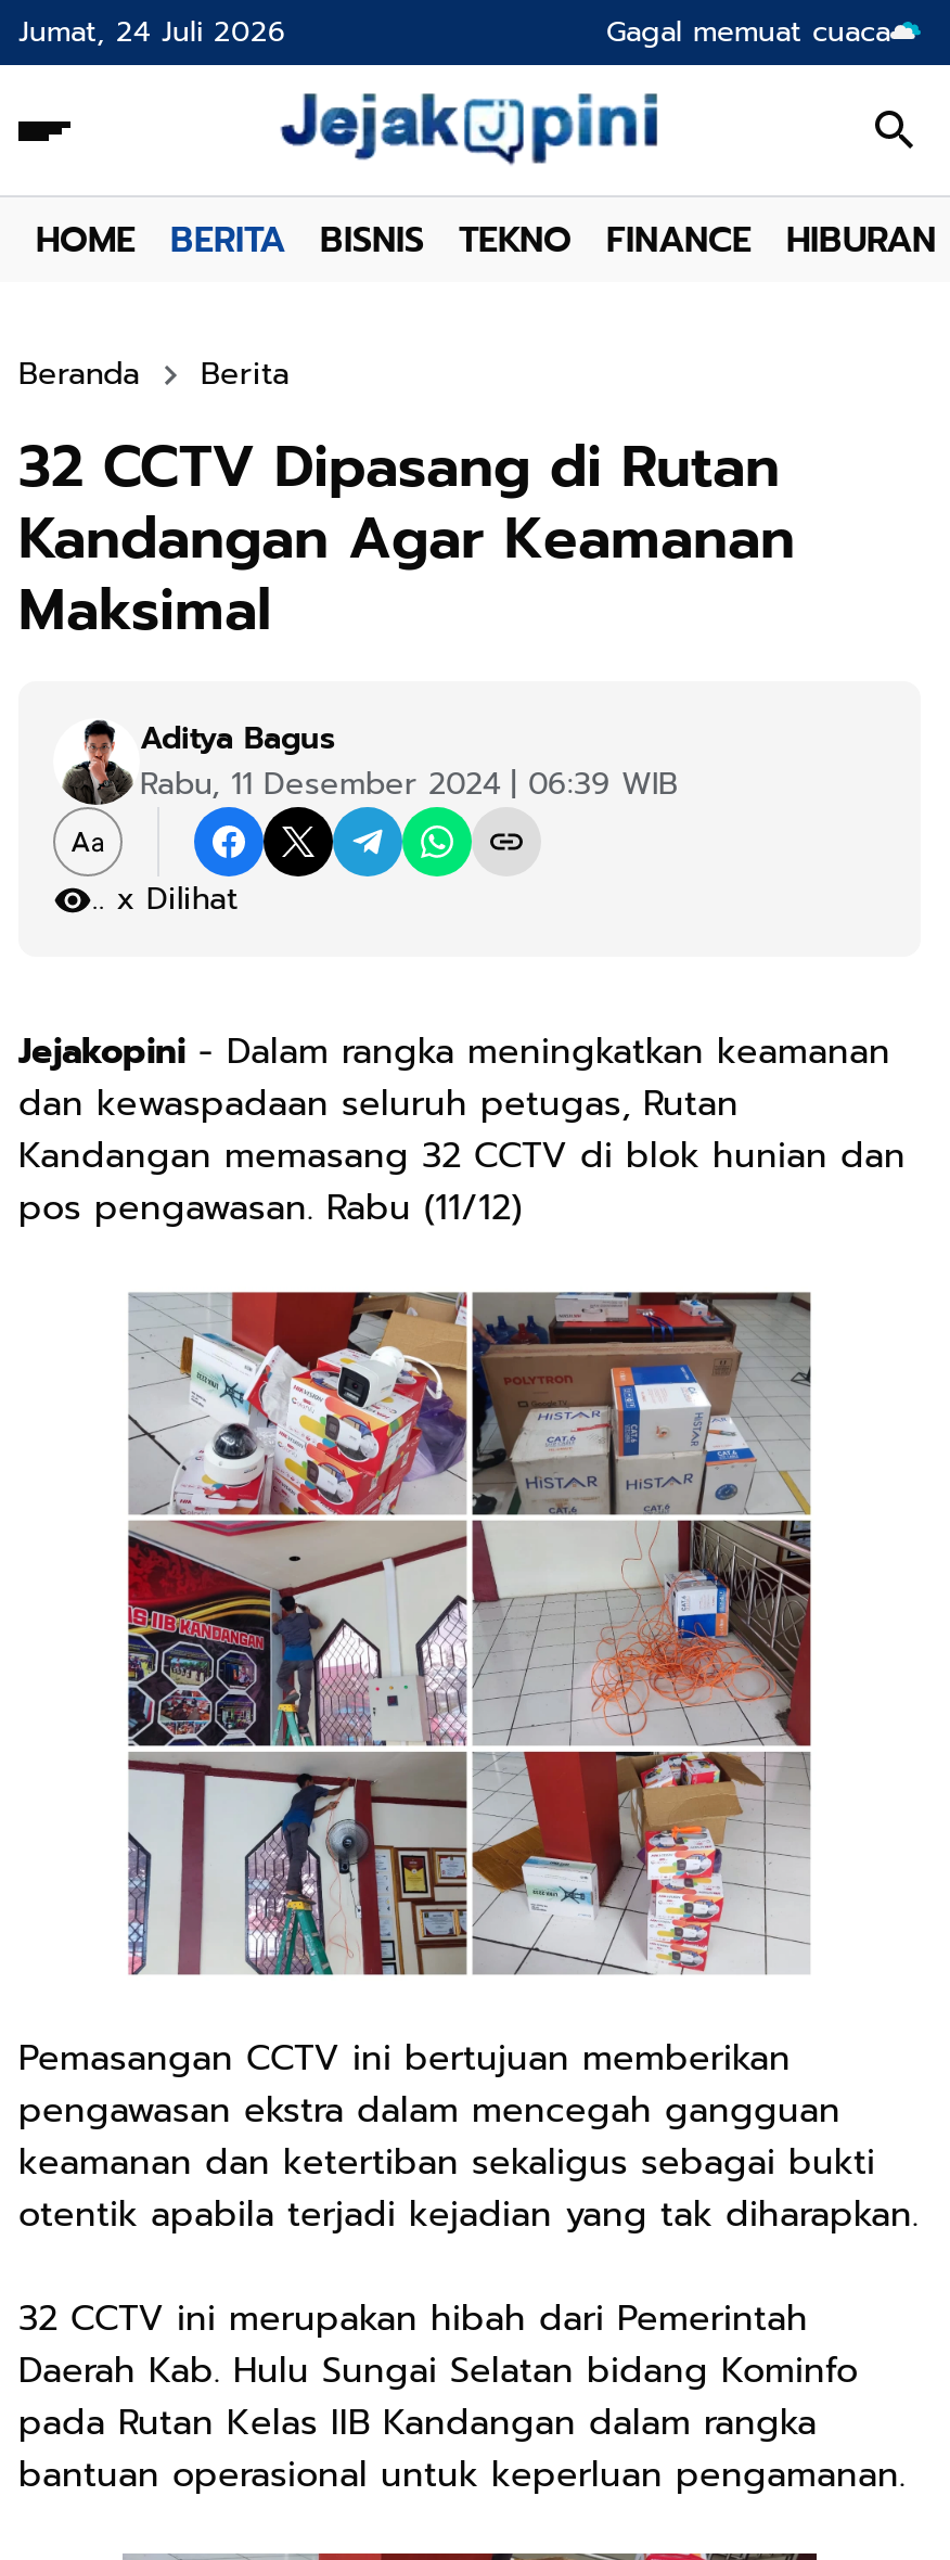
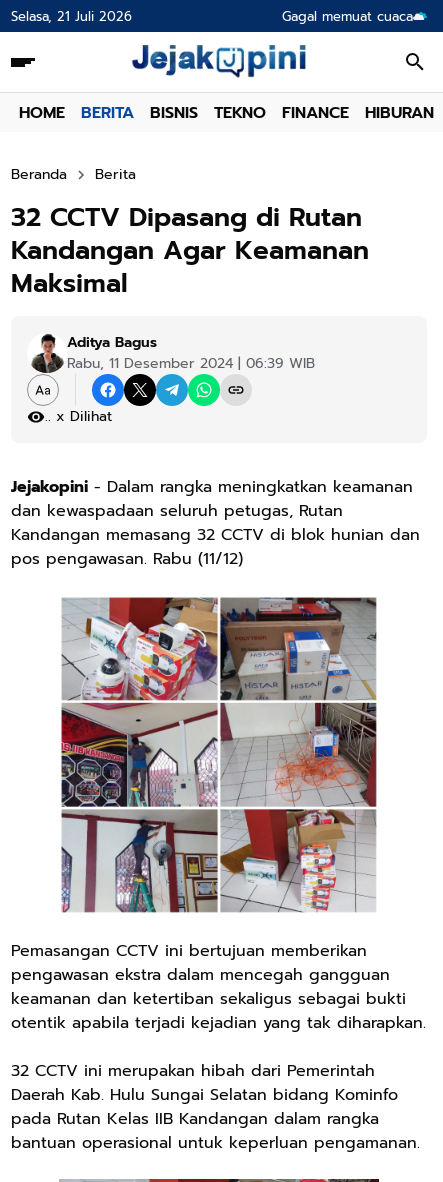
[18,10,285,51] Jumat, 24 Juli 2026 -> [11,6,132,25] Selasa, 21 Juli 2026

